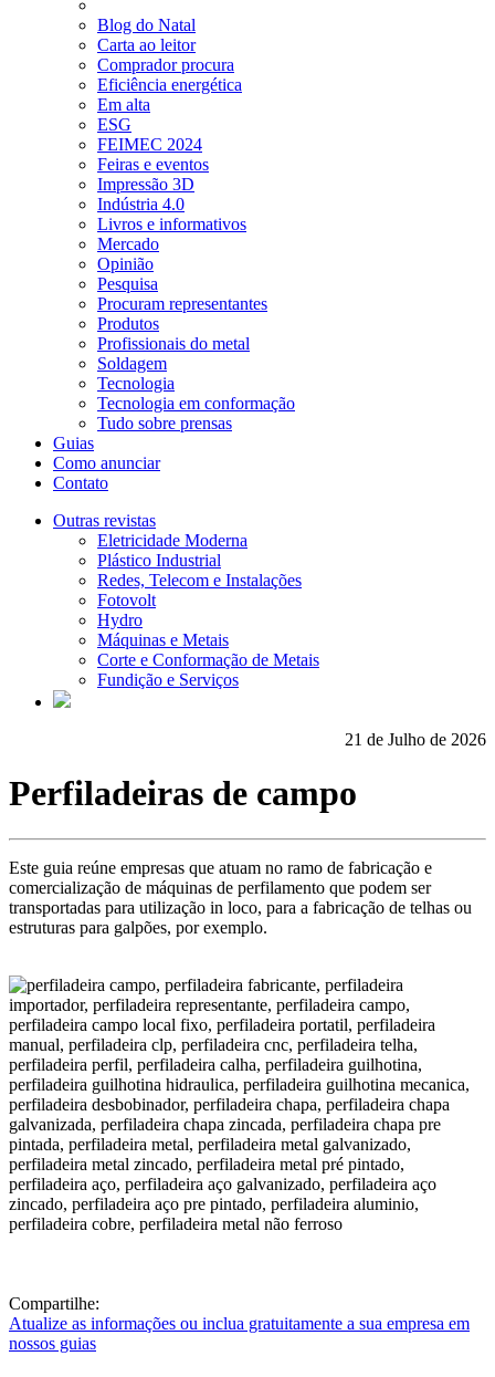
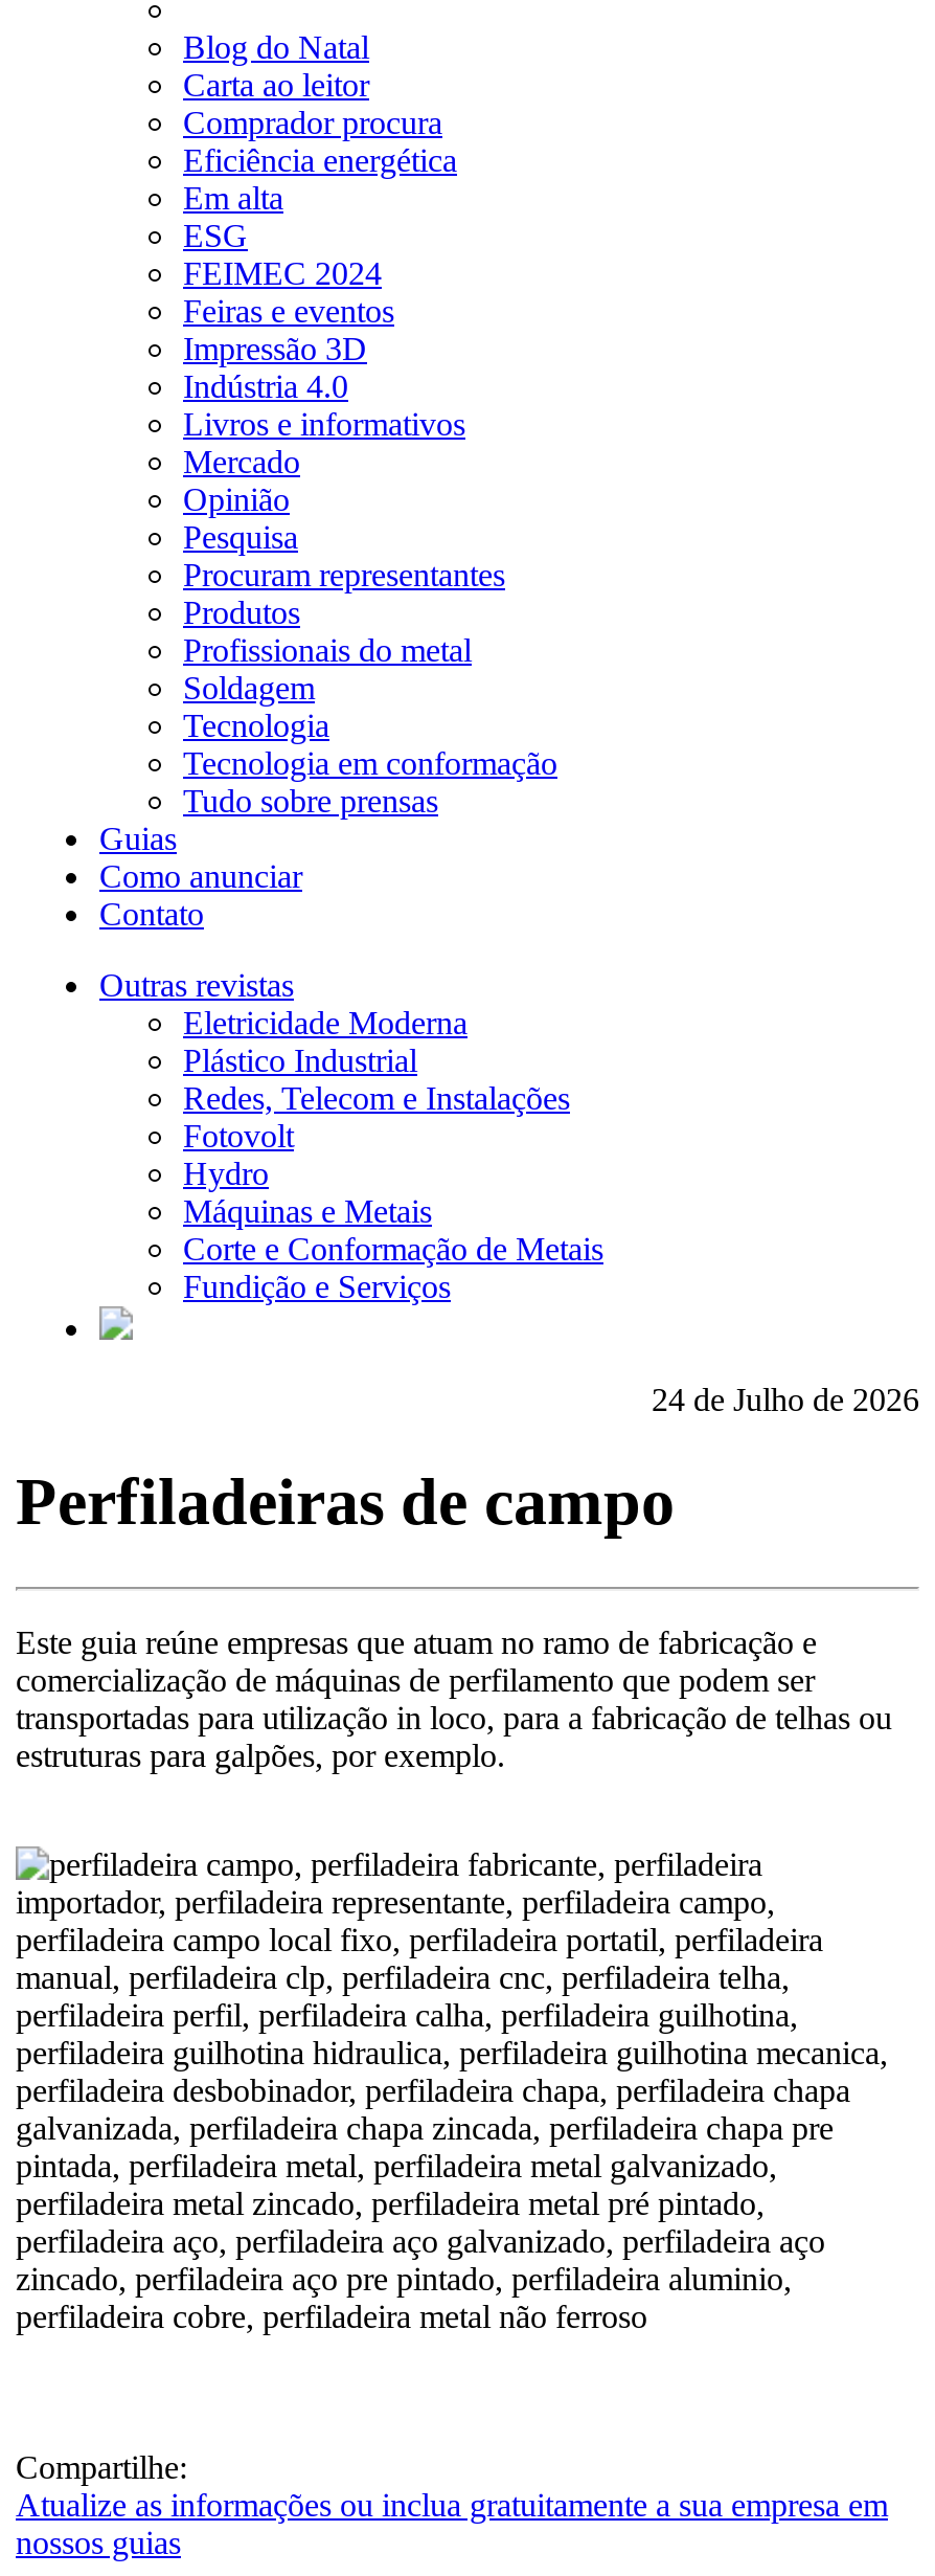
[345,730,486,749] 21 de Julho de 2026 -> [652,1382,919,1417] 24 de Julho de 2026

